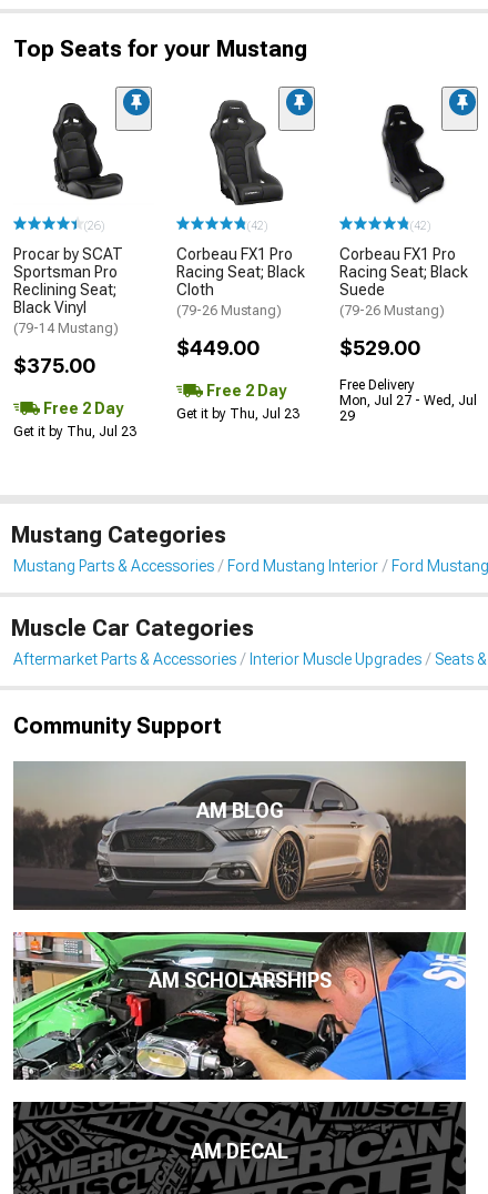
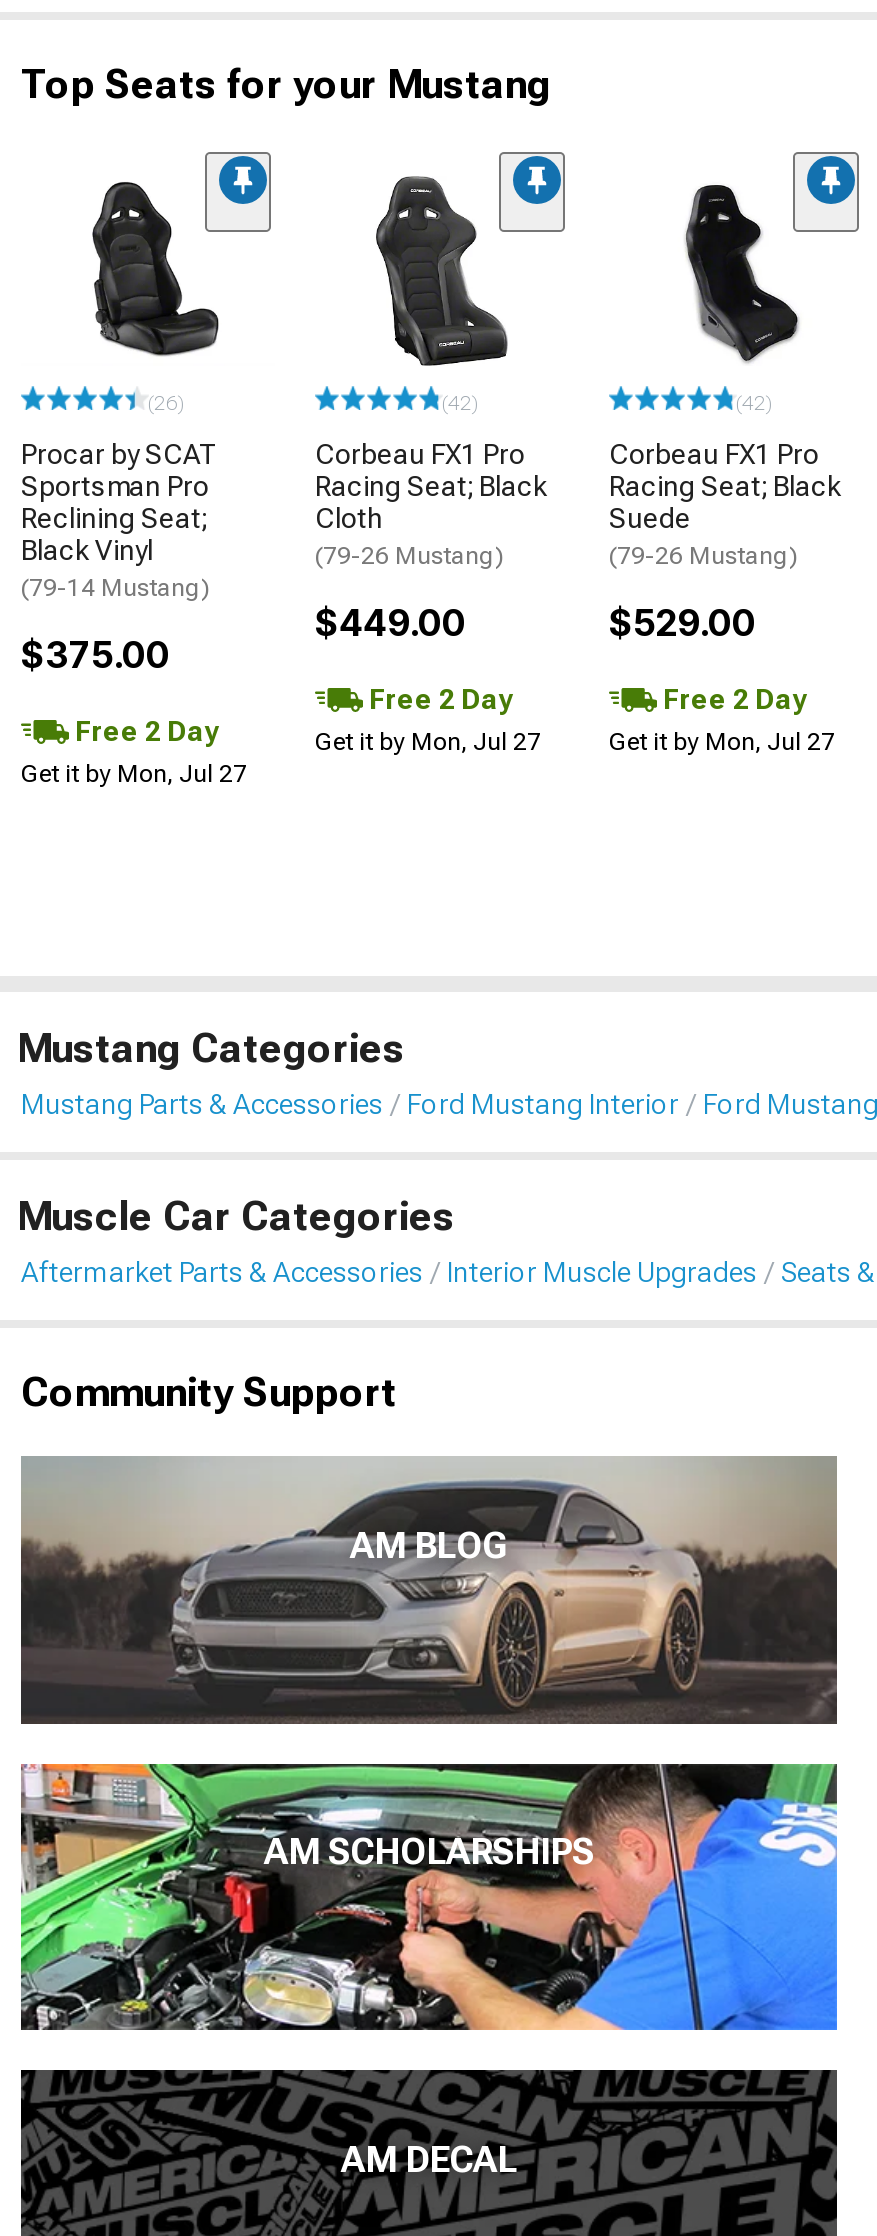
[339,378,477,424] Free Delivery | Mon, Jul 27 - Wed, Jul | 29 -> [609,684,835,756] Free 2 Day | Get it by Mon, Jul 27
[176,406,299,422] Get it by Thu, Jul 23 -> [315,728,541,756] Get it by Mon, Jul 27
[13,424,136,440] Get it by Thu, Jul 23 -> [21,760,247,788] Get it by Mon, Jul 27

